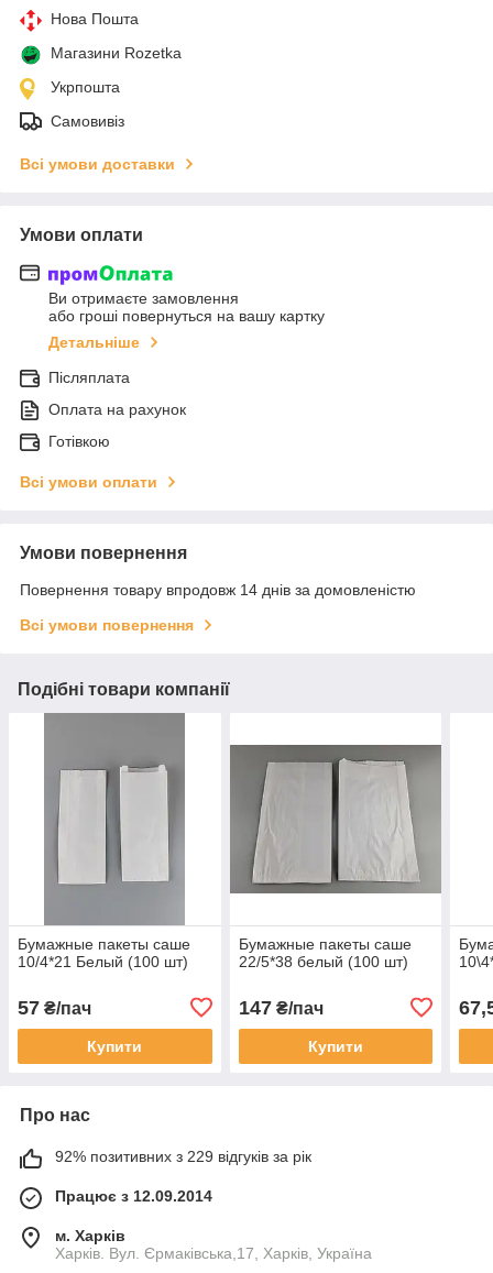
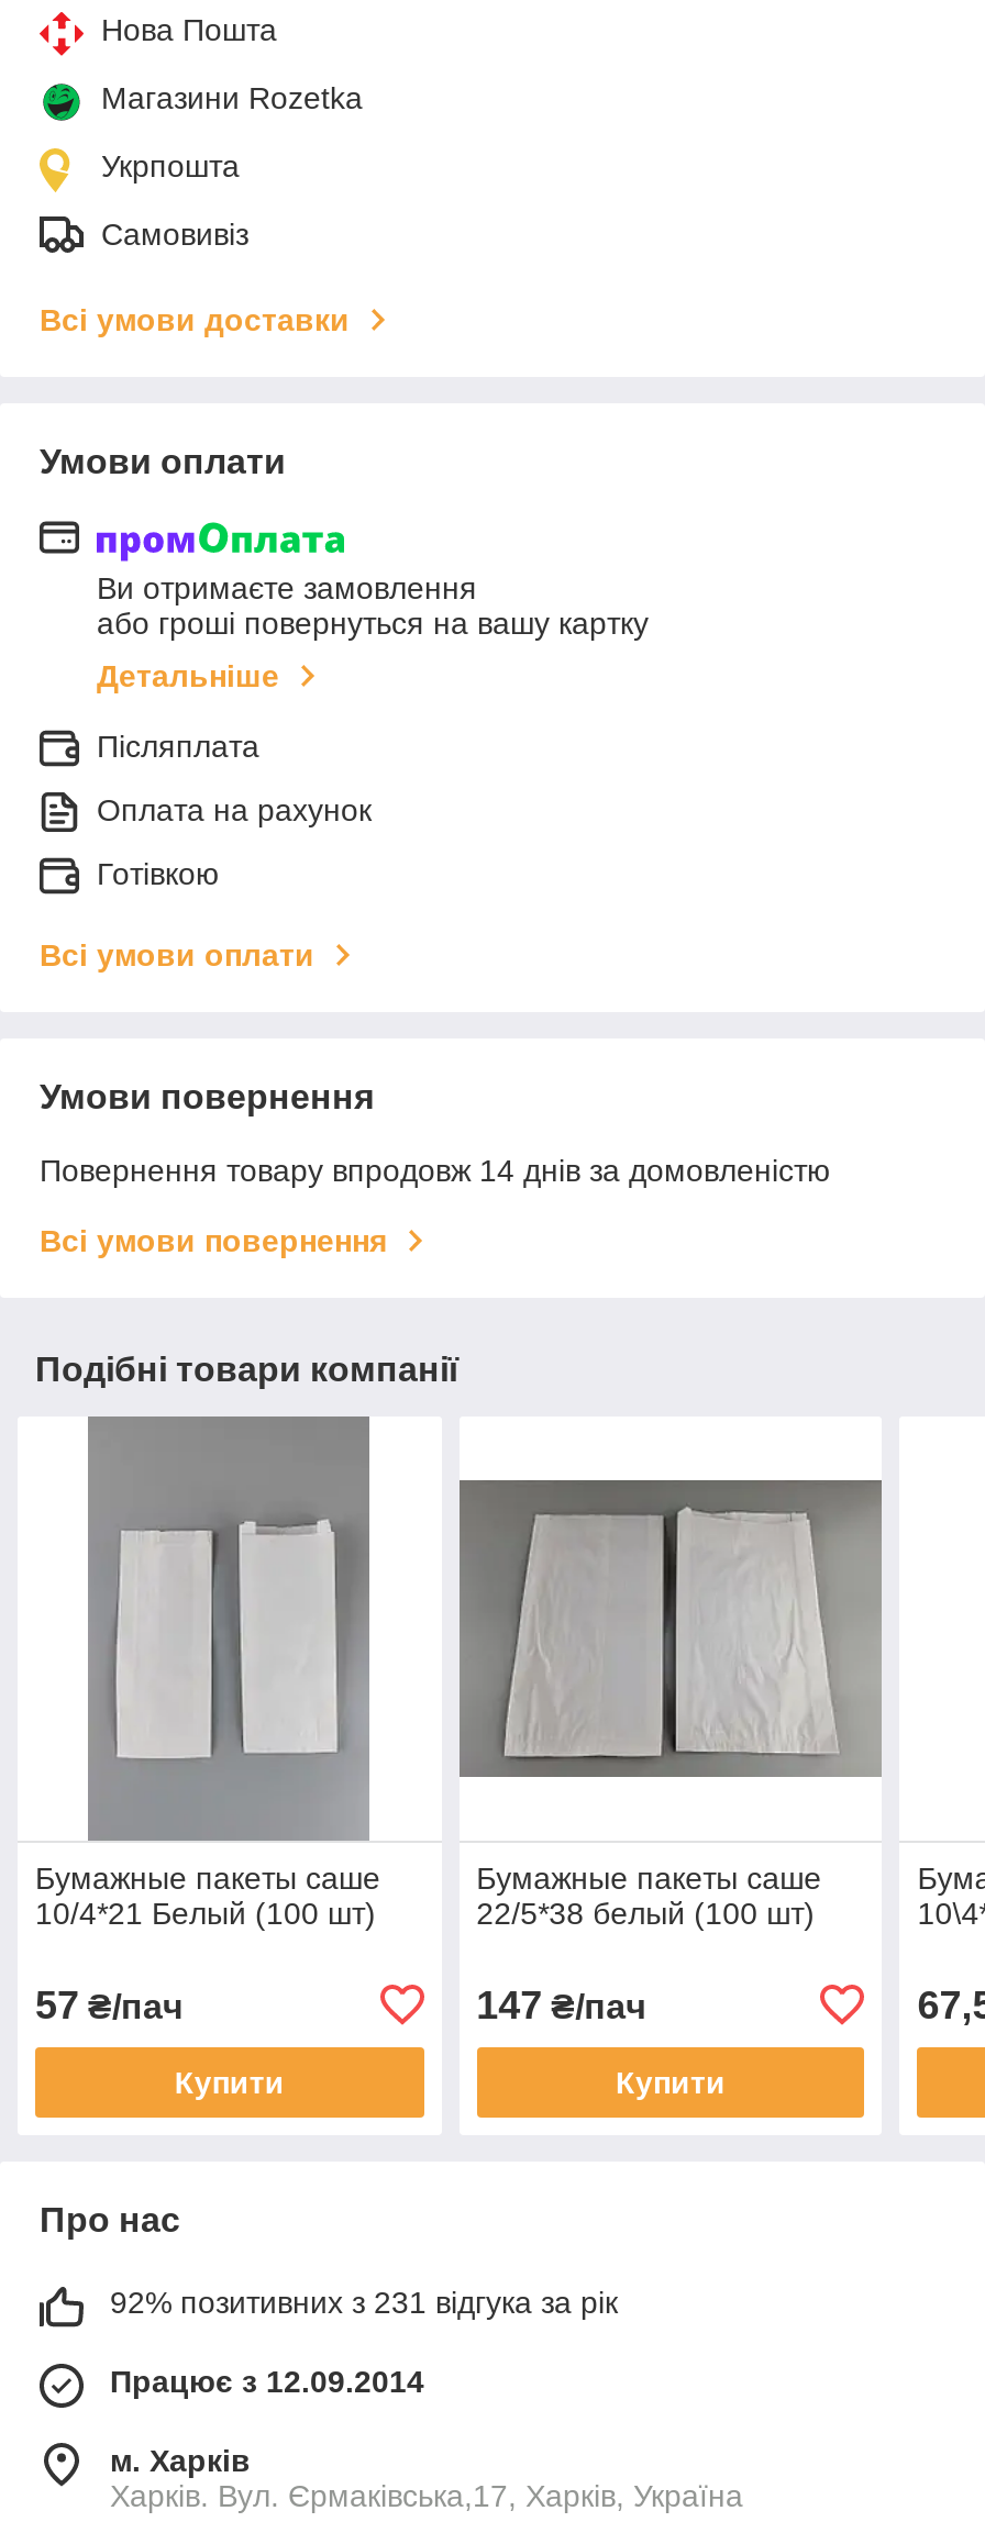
[55,1147,311,1165] 92% позитивних з 229 відгуків за рік -> [110,2284,618,2319] 92% позитивних з 231 відгука за рік

